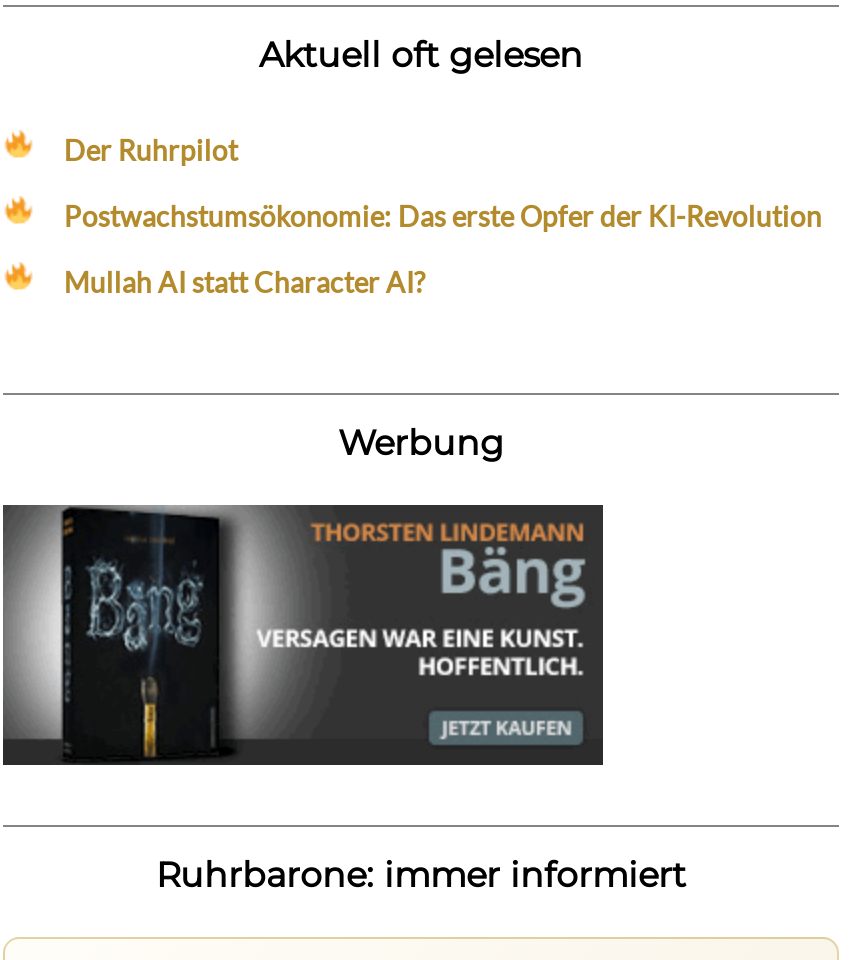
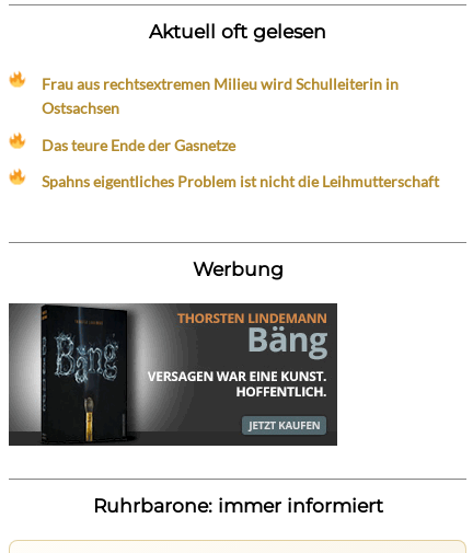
[64,133,238,167] Der Ruhrpilot -> [42,75,399,118] Frau aus rechtsextremen Milieu wird Schulleiterin in | Ostsachsen
[64,199,822,233] Postwachstumsökonomie: Das erste Opfer der KI-Revolution -> [42,135,236,154] Das teure Ende der Gasnetze
[64,266,426,300] Mullah AI statt Character AI? -> [42,172,439,190] Spahns eigentliches Problem ist nicht die Leihmutterschaft

